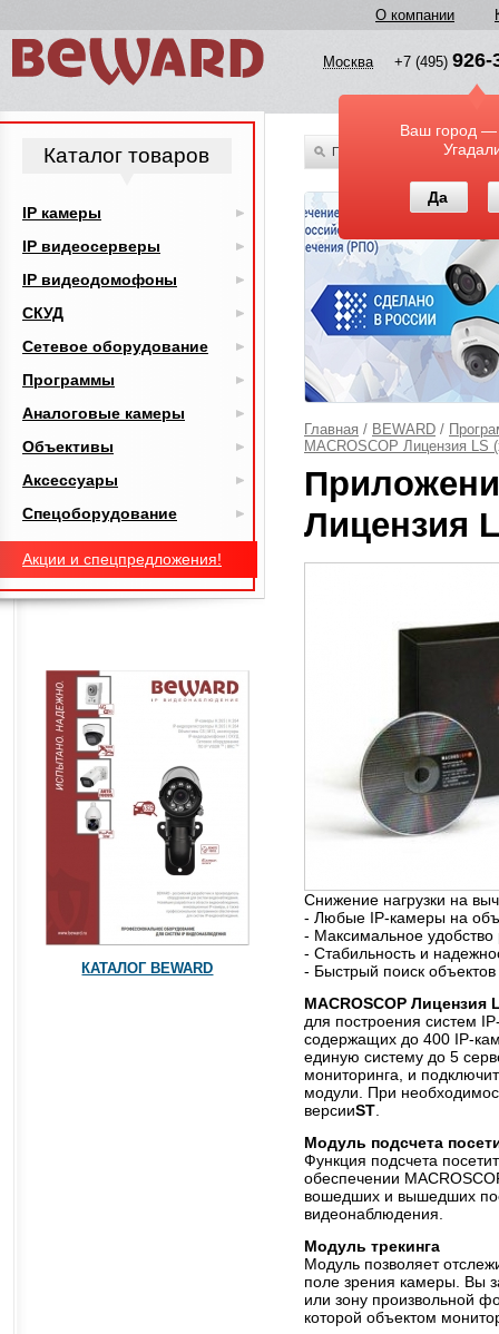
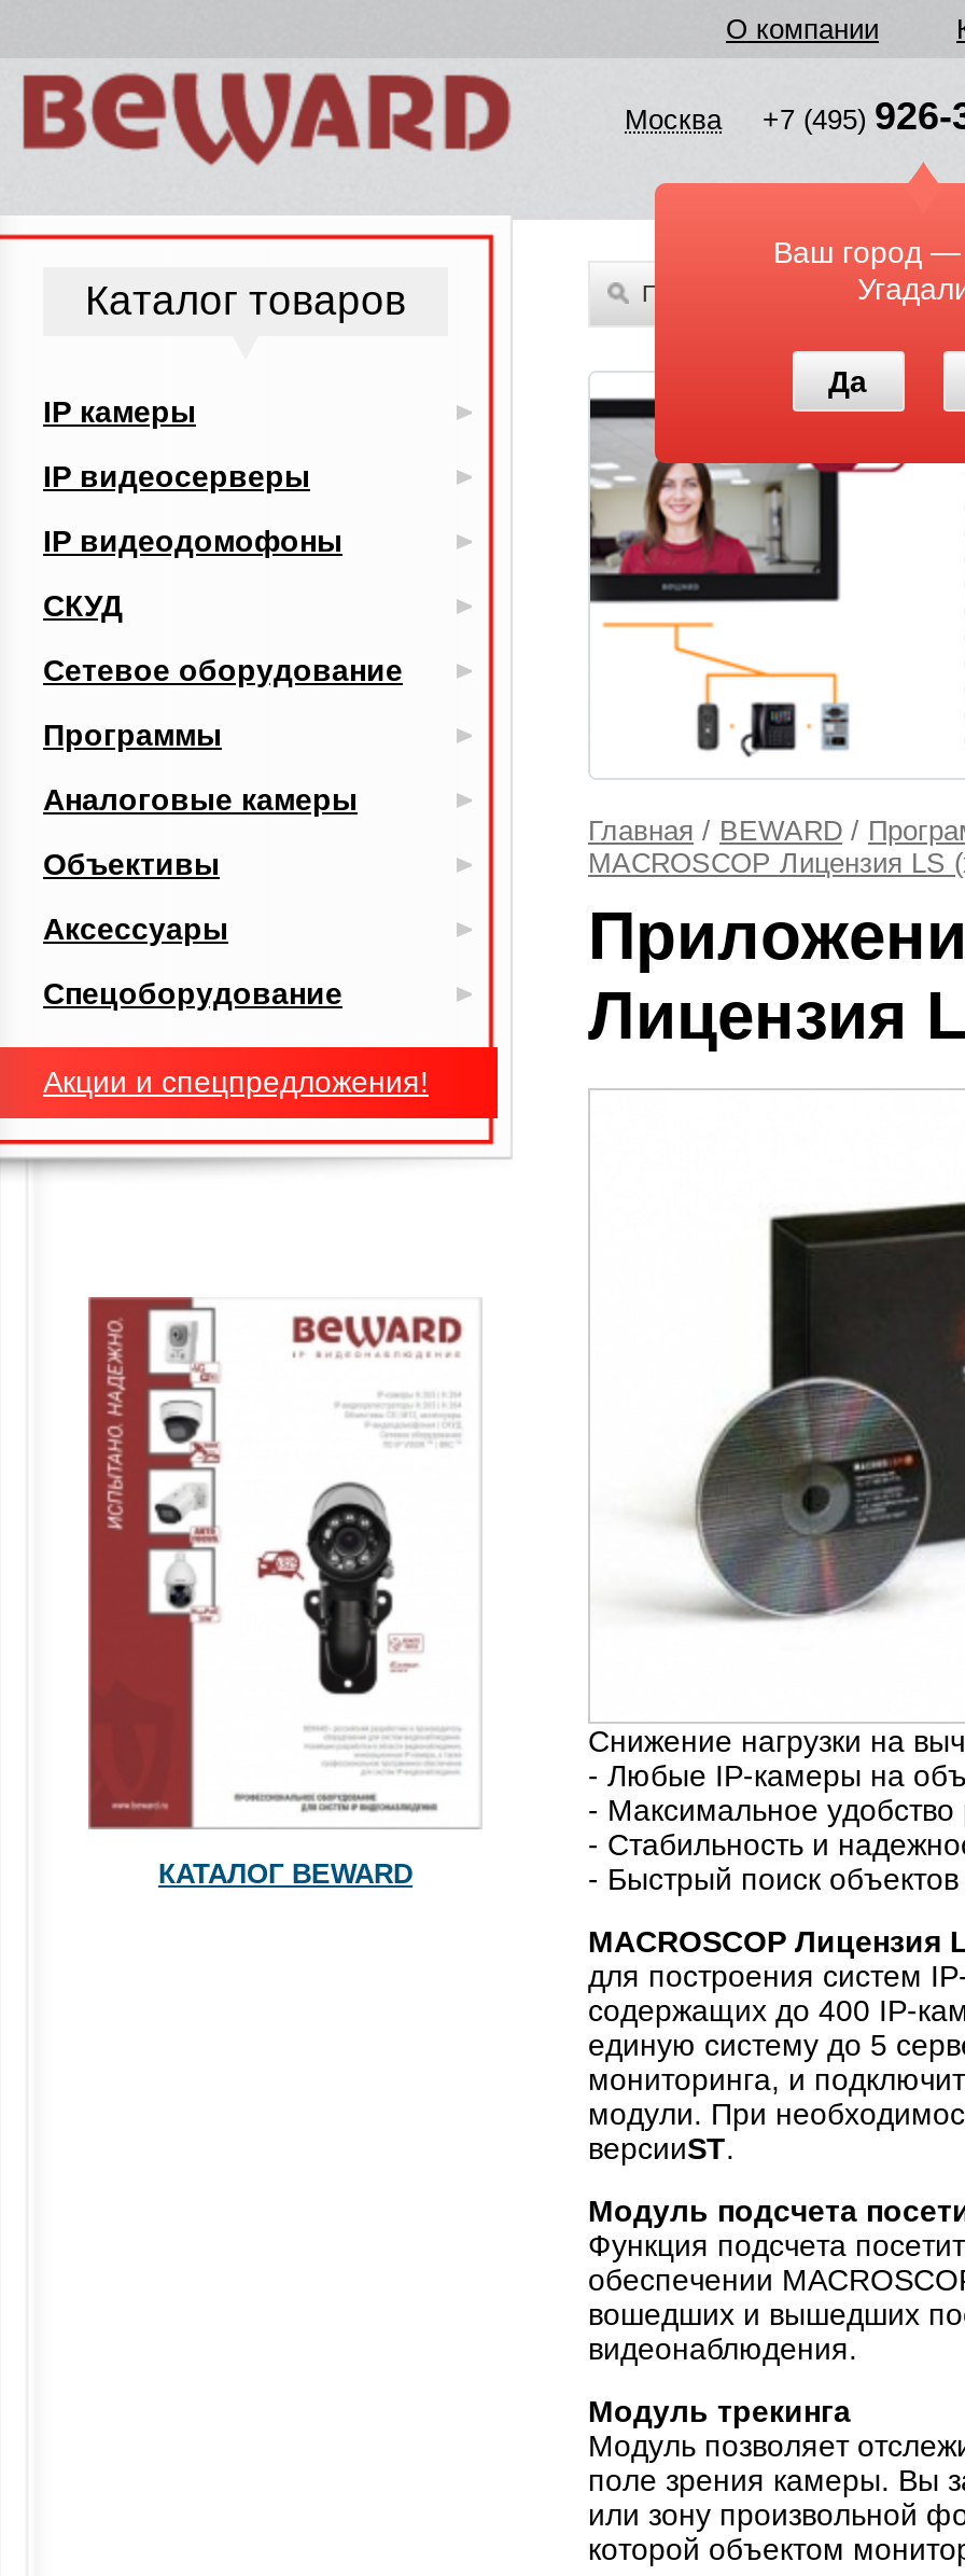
[304,195,496,403] [image] -> [588,375,959,778] [image]

